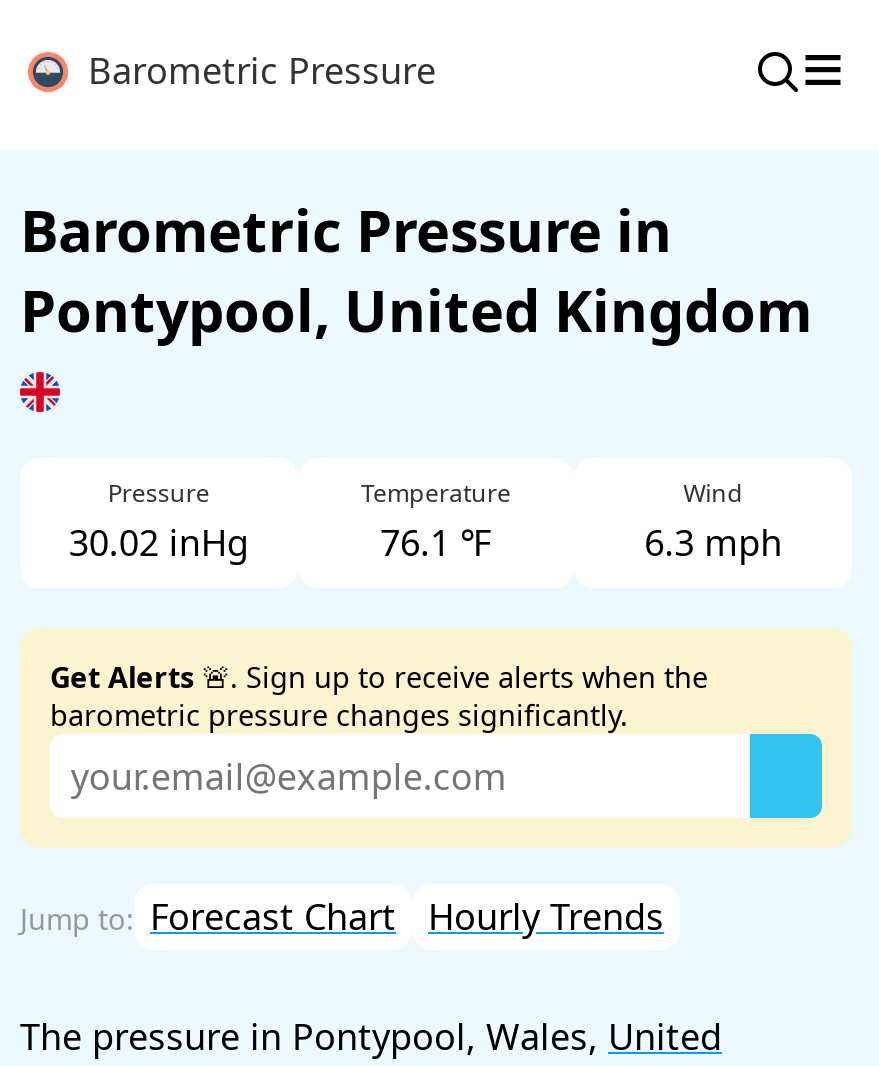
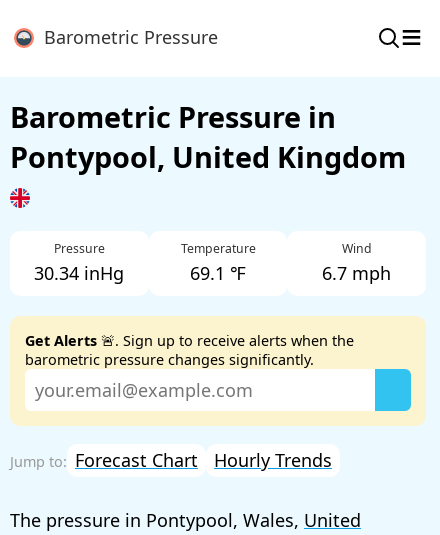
[69,519,249,567] 30.02 inHg -> [34,261,124,285] 30.34 inHg
[380,519,492,567] 76.1 ℉ -> [190,261,246,285] 69.1 ℉
[644,519,782,567] 6.3 mph -> [322,261,391,285] 6.7 mph

